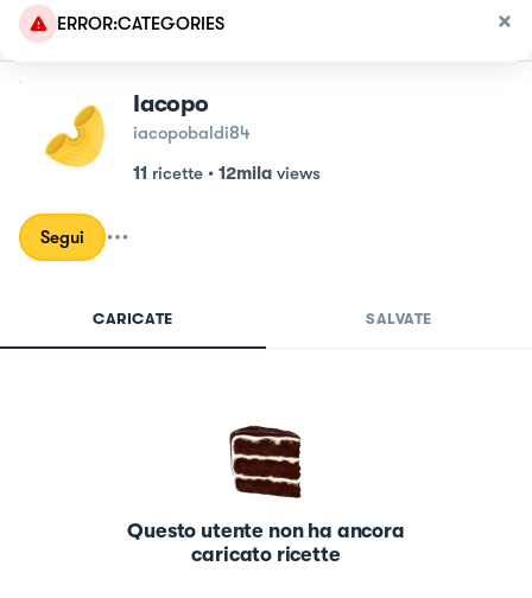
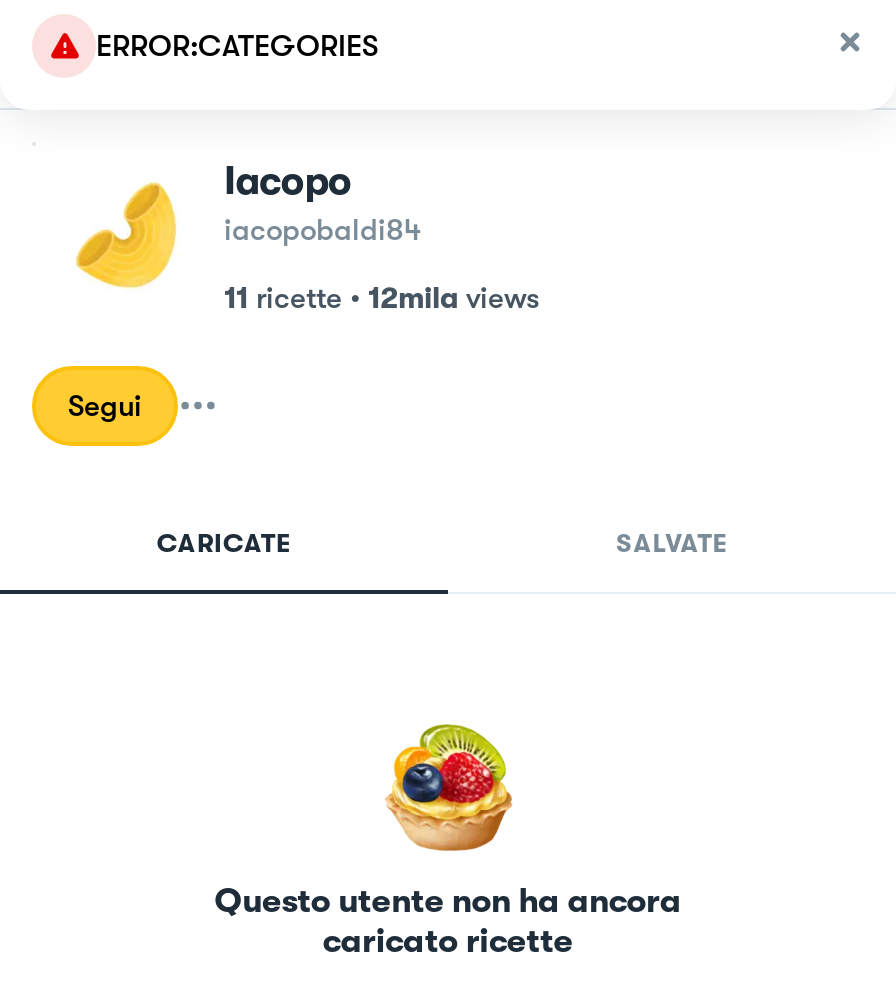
[228,425,304,502] [image] -> [384,722,514,854] [image]

